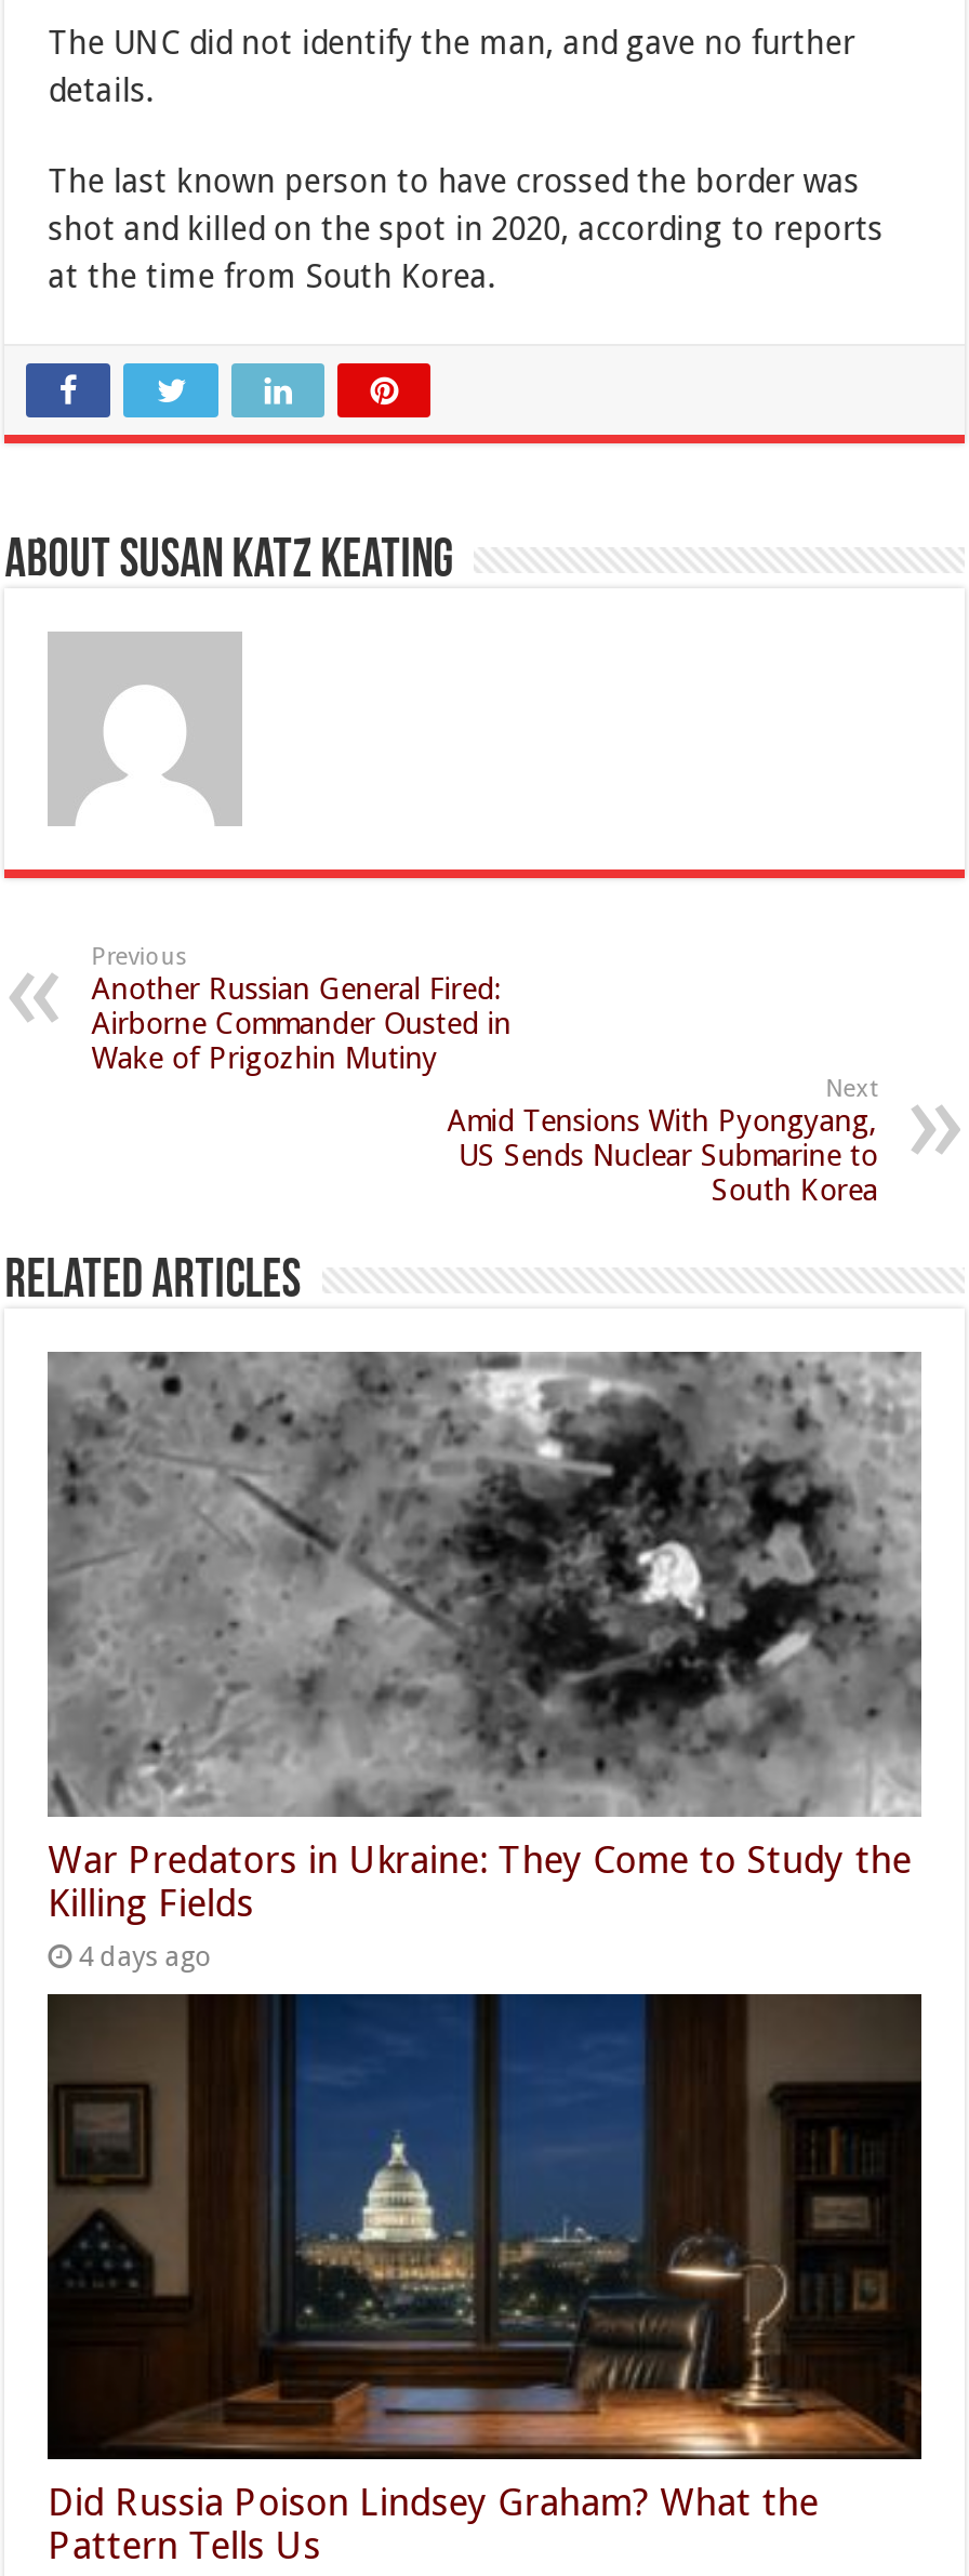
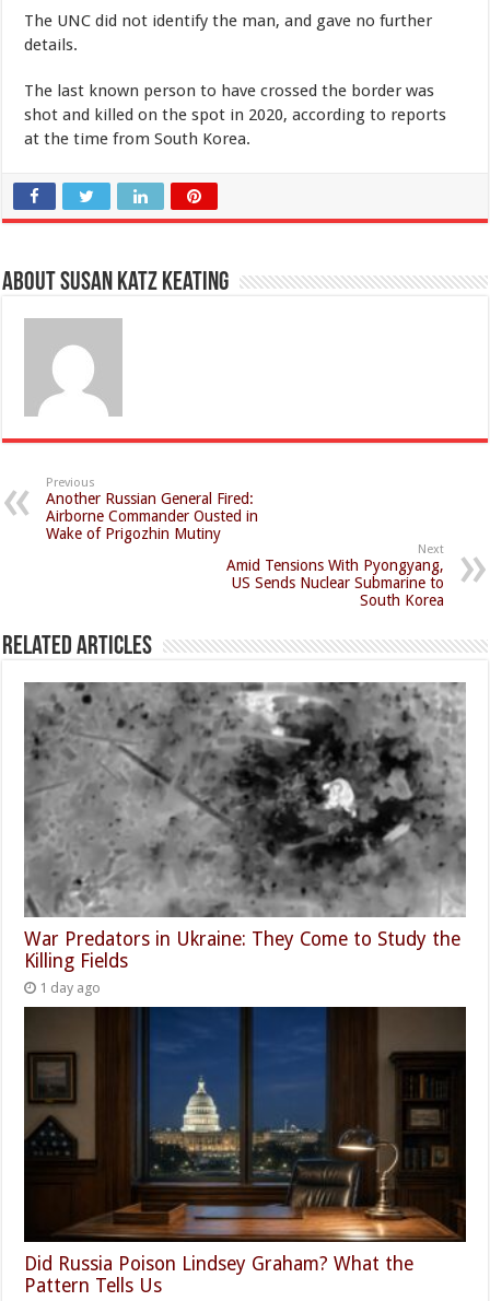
[78,1940,212,1973] 4 days ago -> [40,980,101,996] 1 day ago

